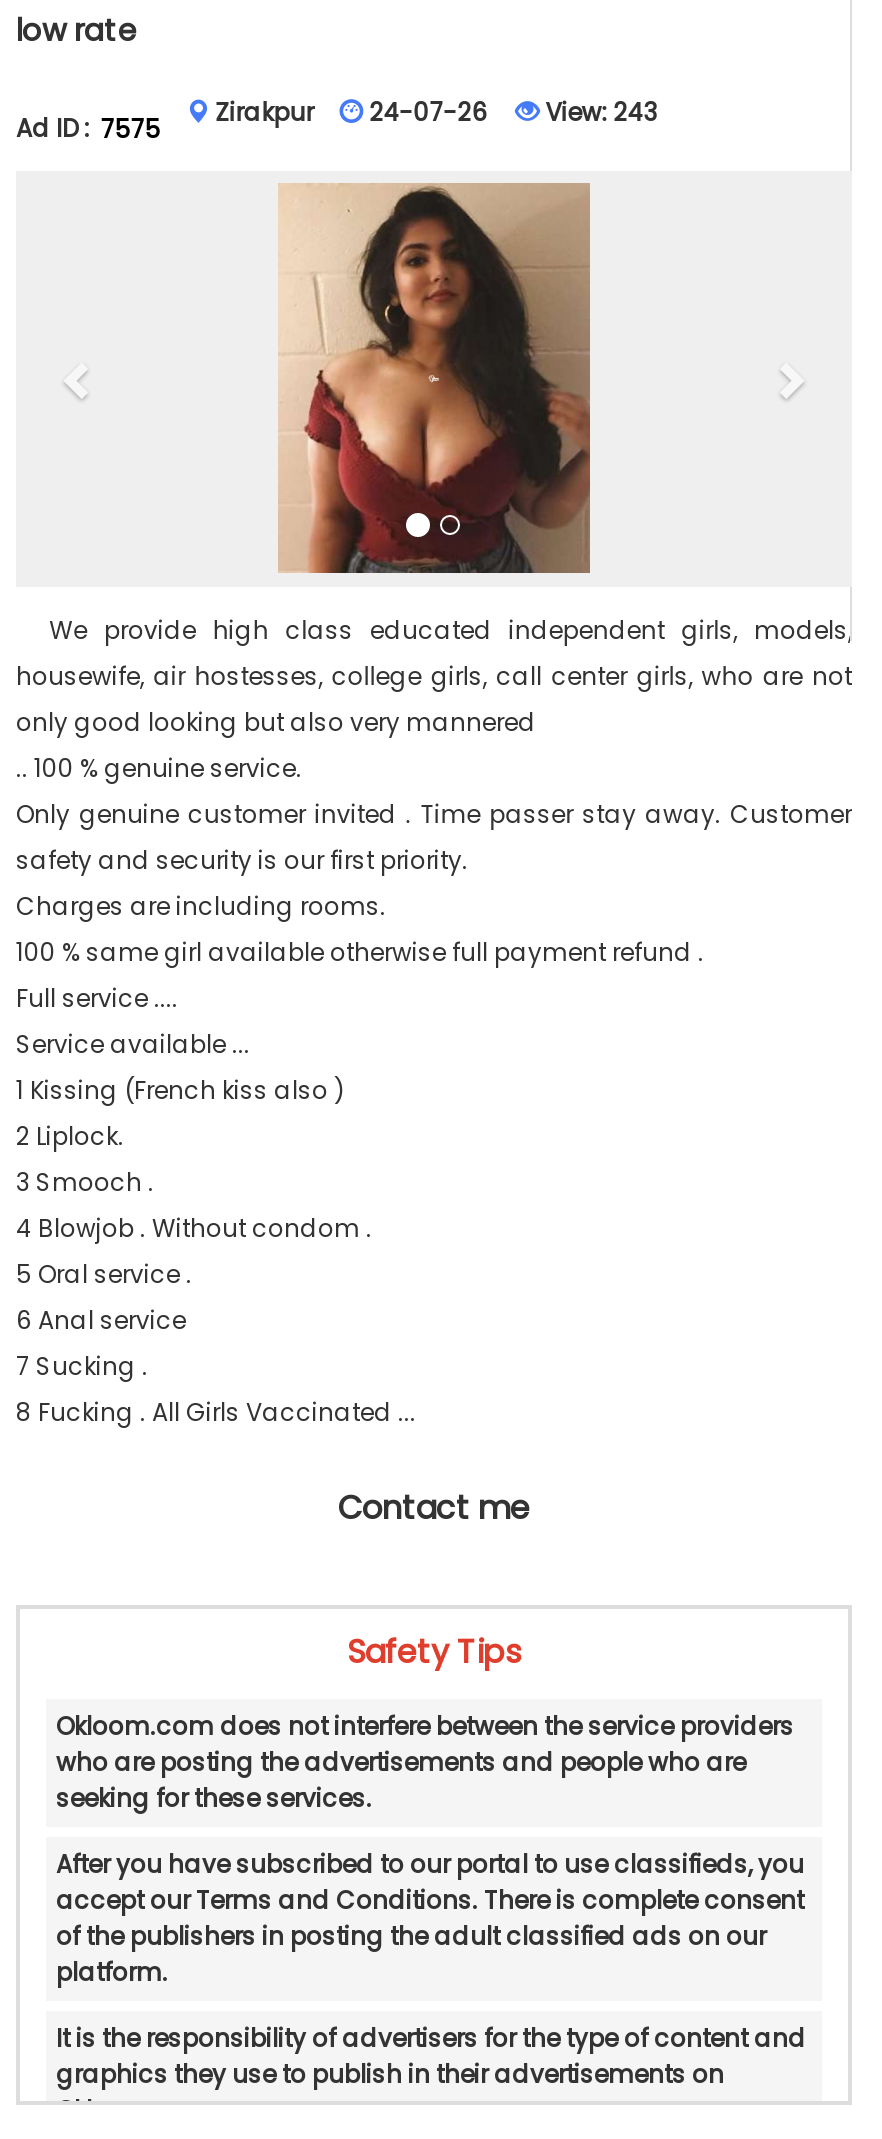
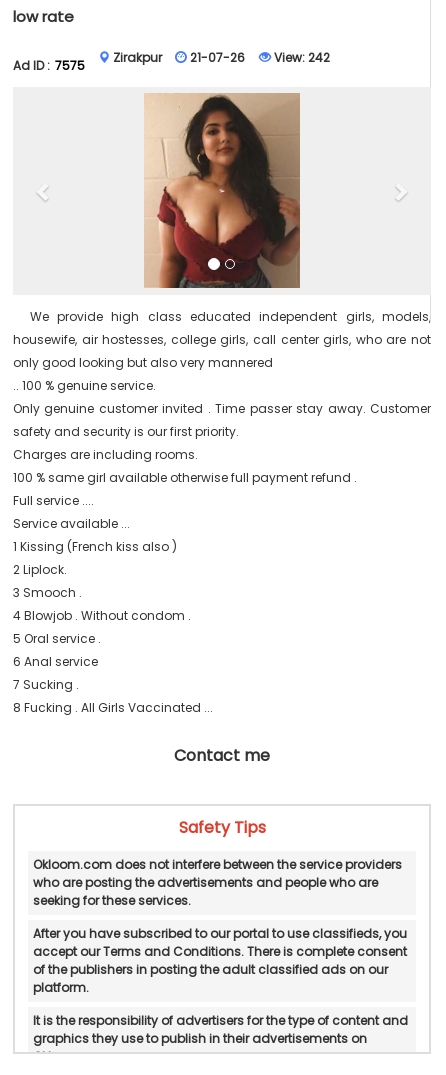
[370,95,488,129] 24-07-26 -> [190,49,245,66] 21-07-26
[540,95,658,129] View: 243 -> [271,49,330,66] View: 242

